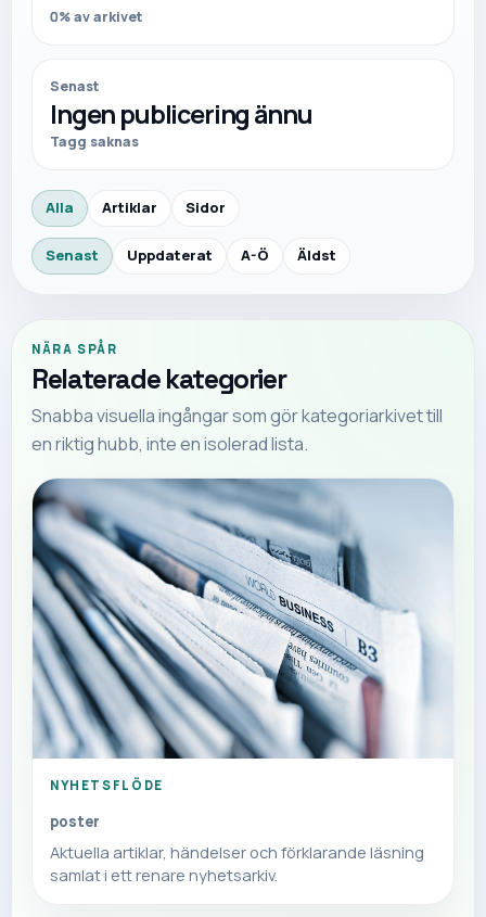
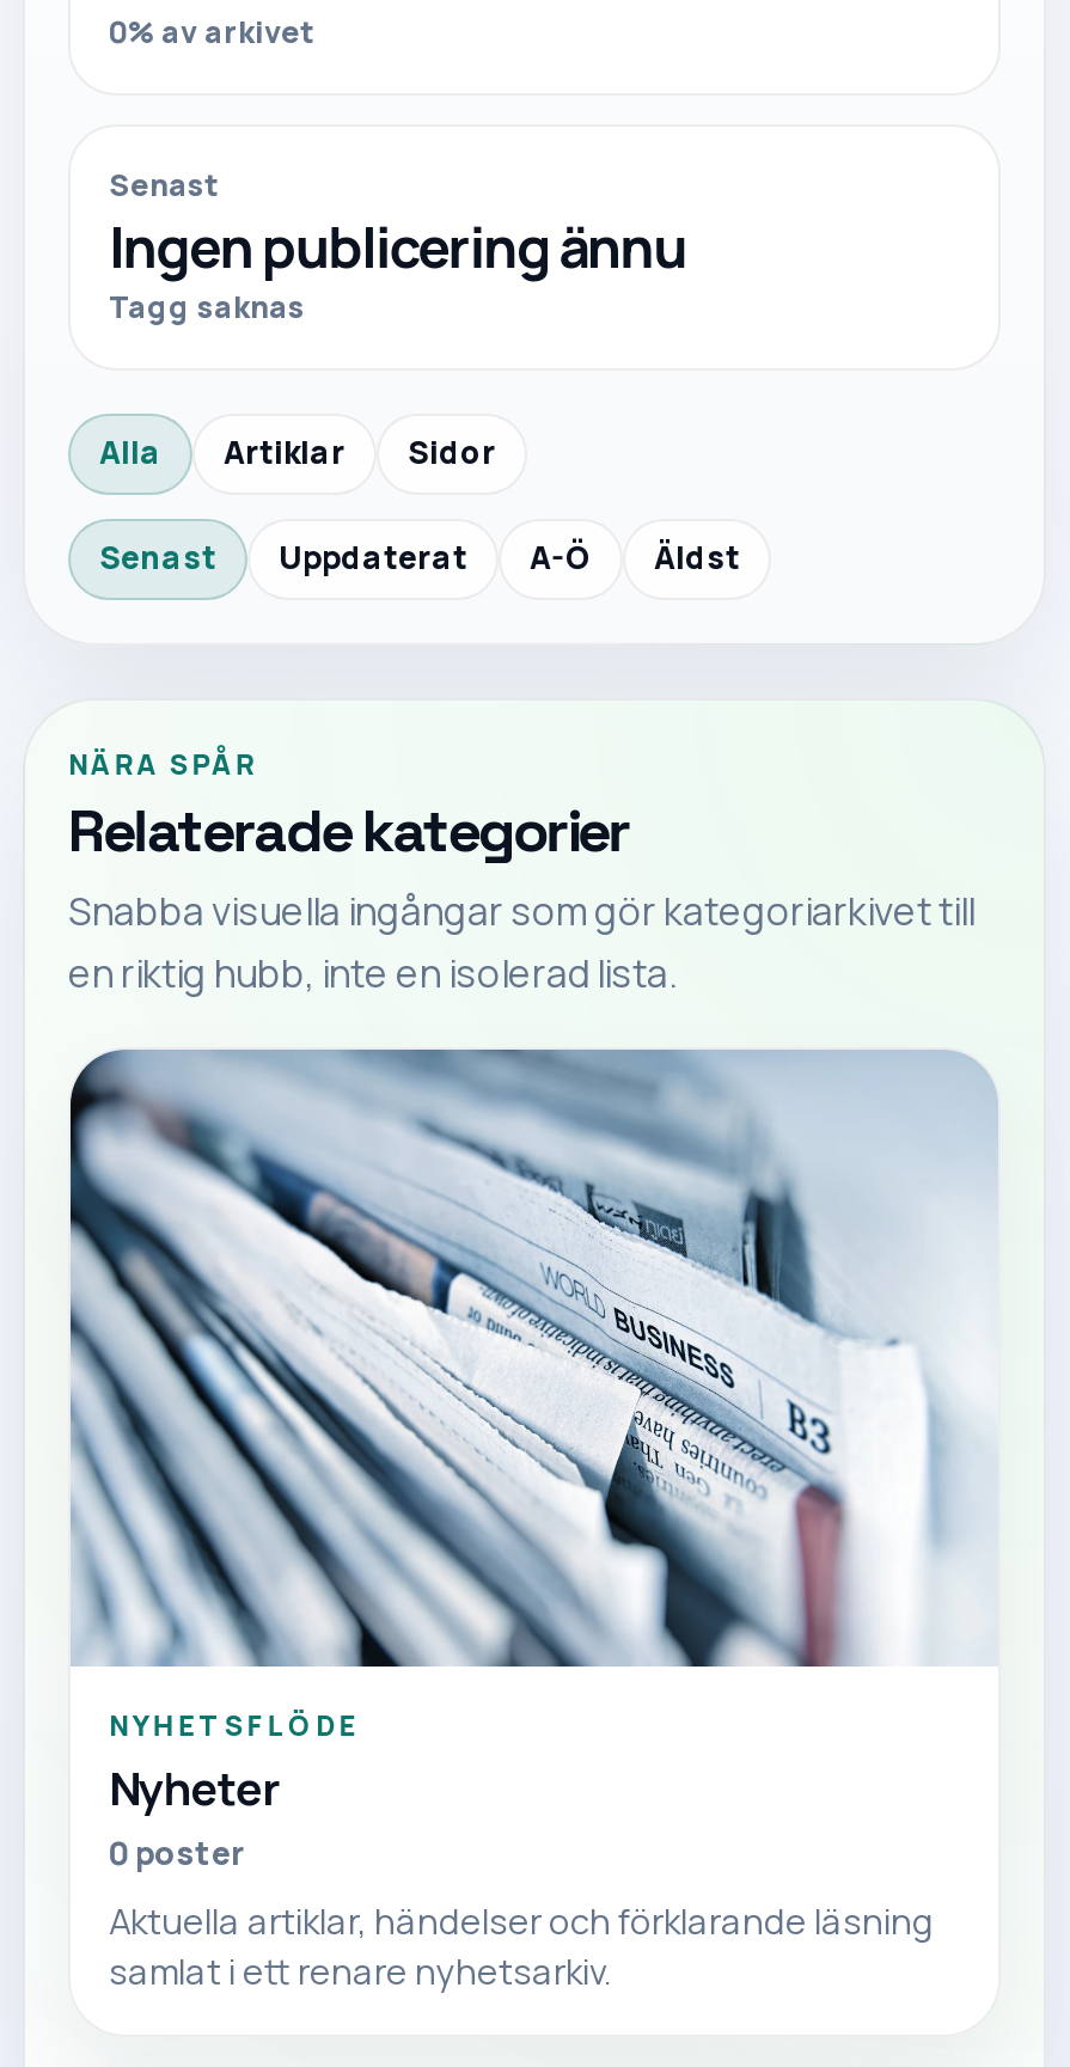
[50,812,100,832] poster -> [109,1759,277,1876] Nyheter | 0 poster

